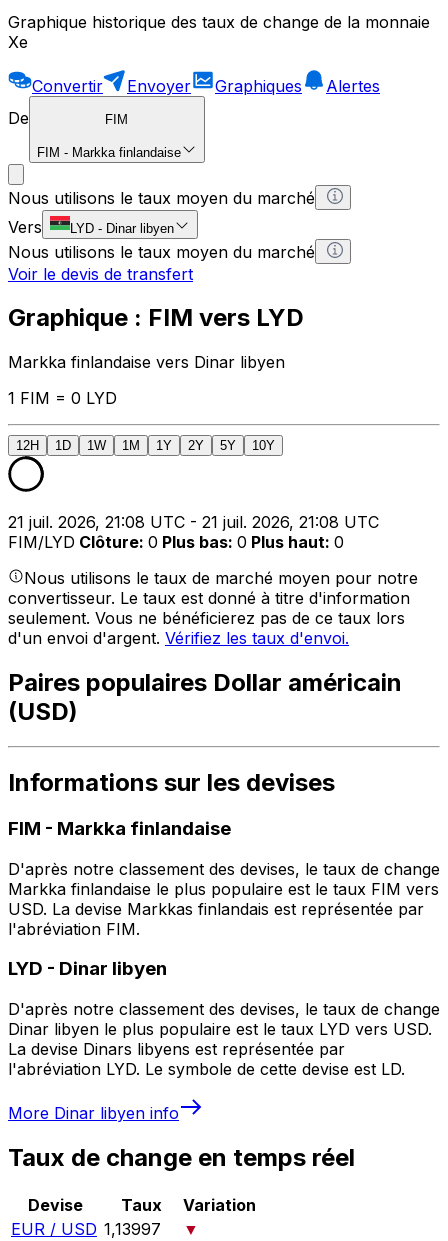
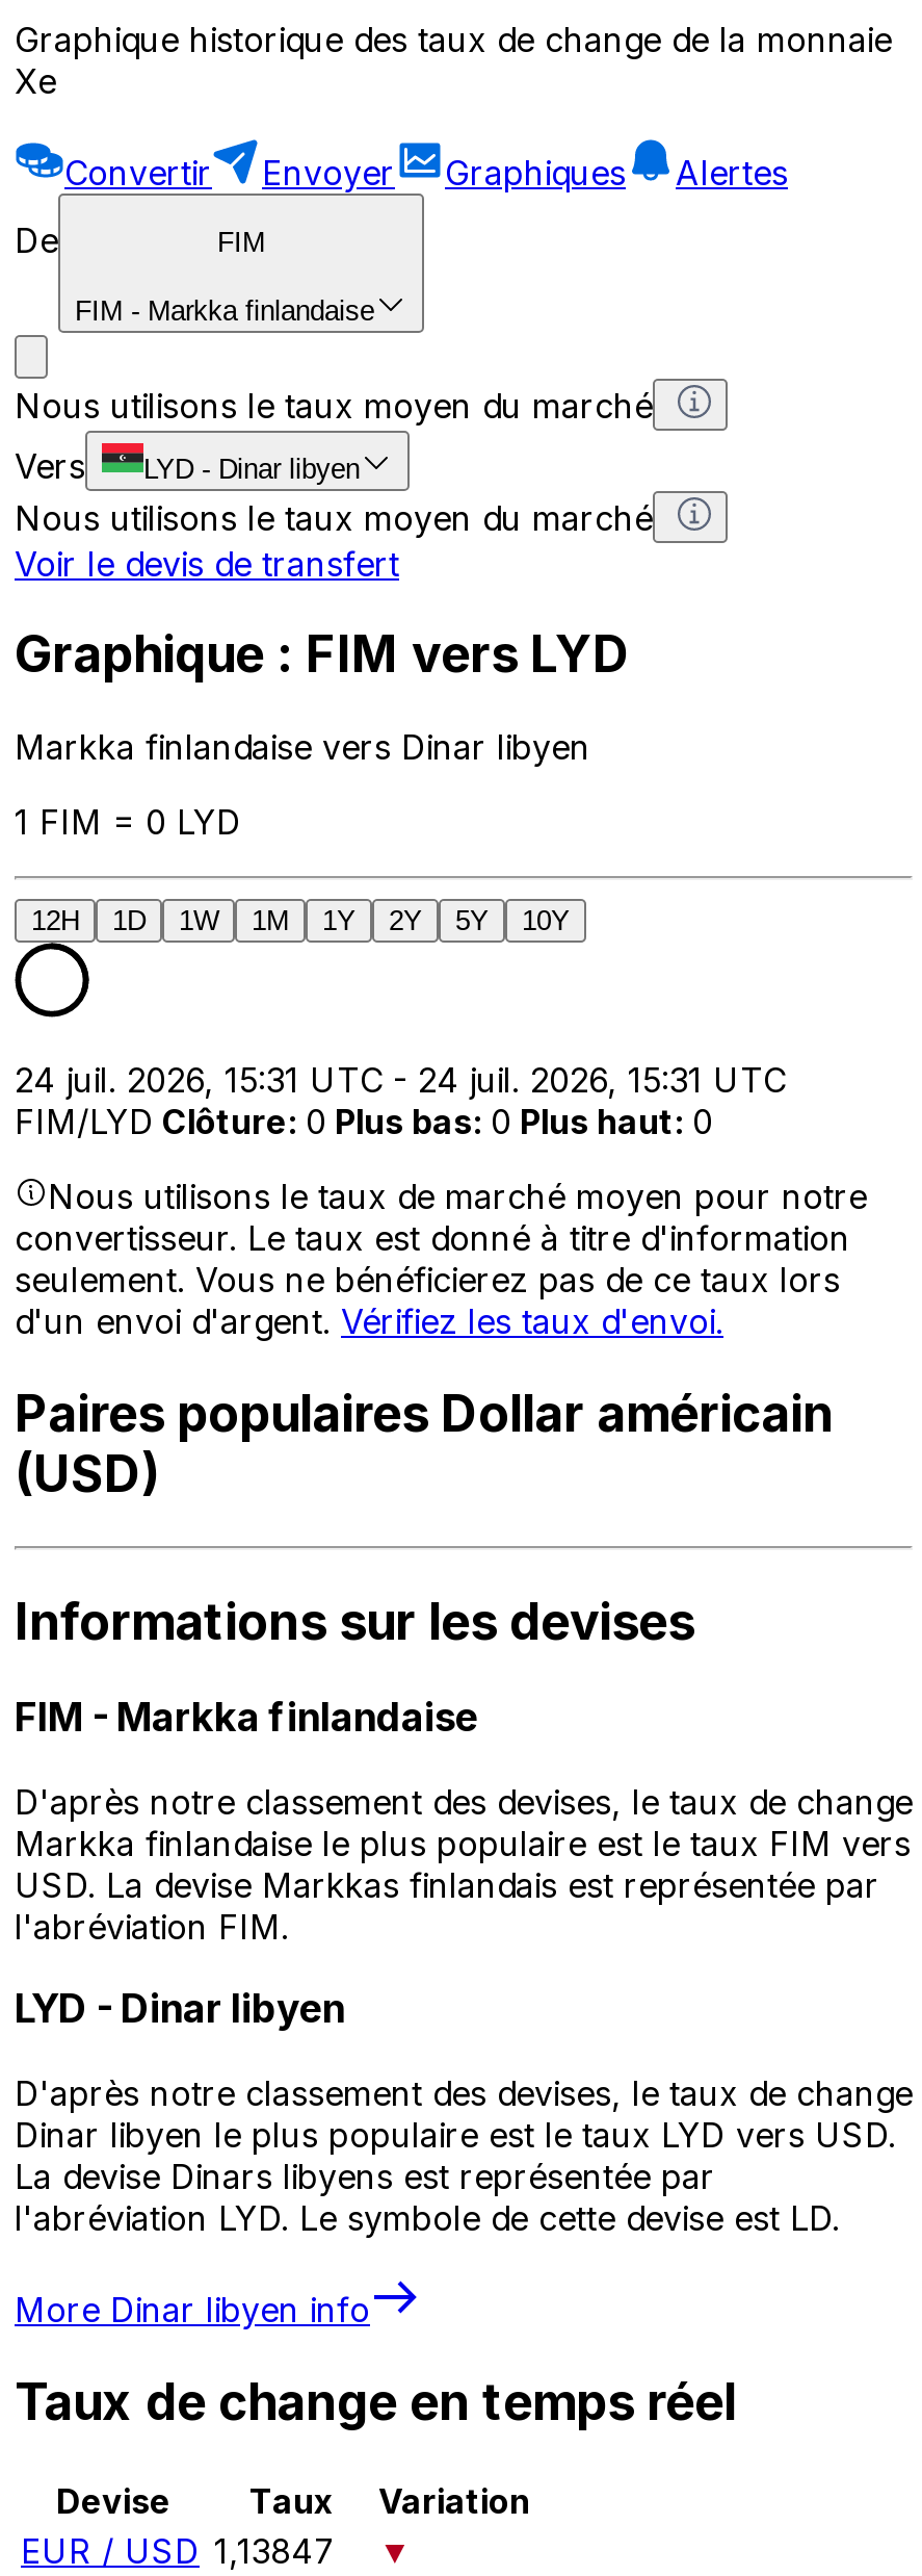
[8,512,379,532] 21 juil. 2026, 21:08 UTC - 21 juil. 2026, 21:08 UTC -> [15,1060,786,1102] 24 juil. 2026, 15:31 UTC - 24 juil. 2026, 15:31 UTC
[11,1219,161,1239] EUR / USD 1,13997 -> [21,2530,335,2572] EUR / USD 1,13847

